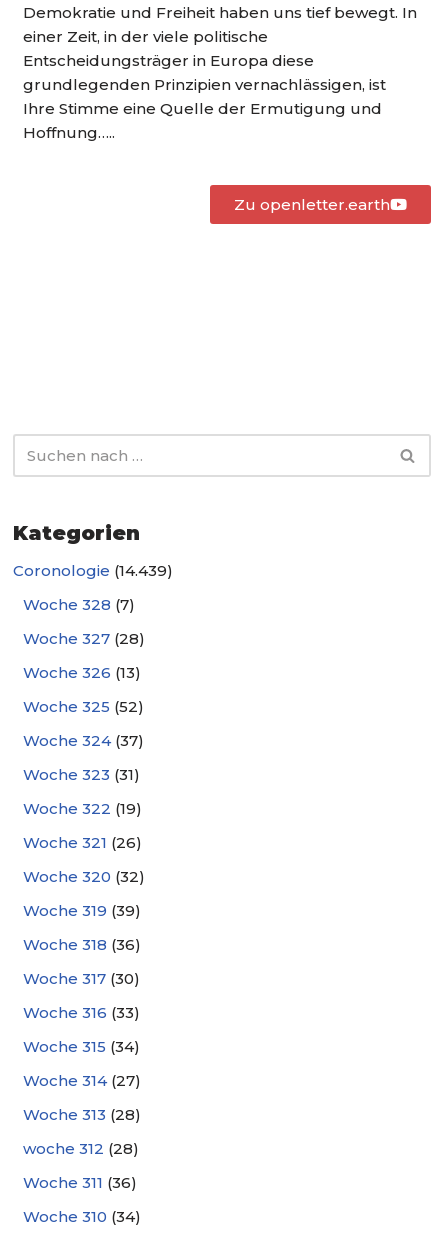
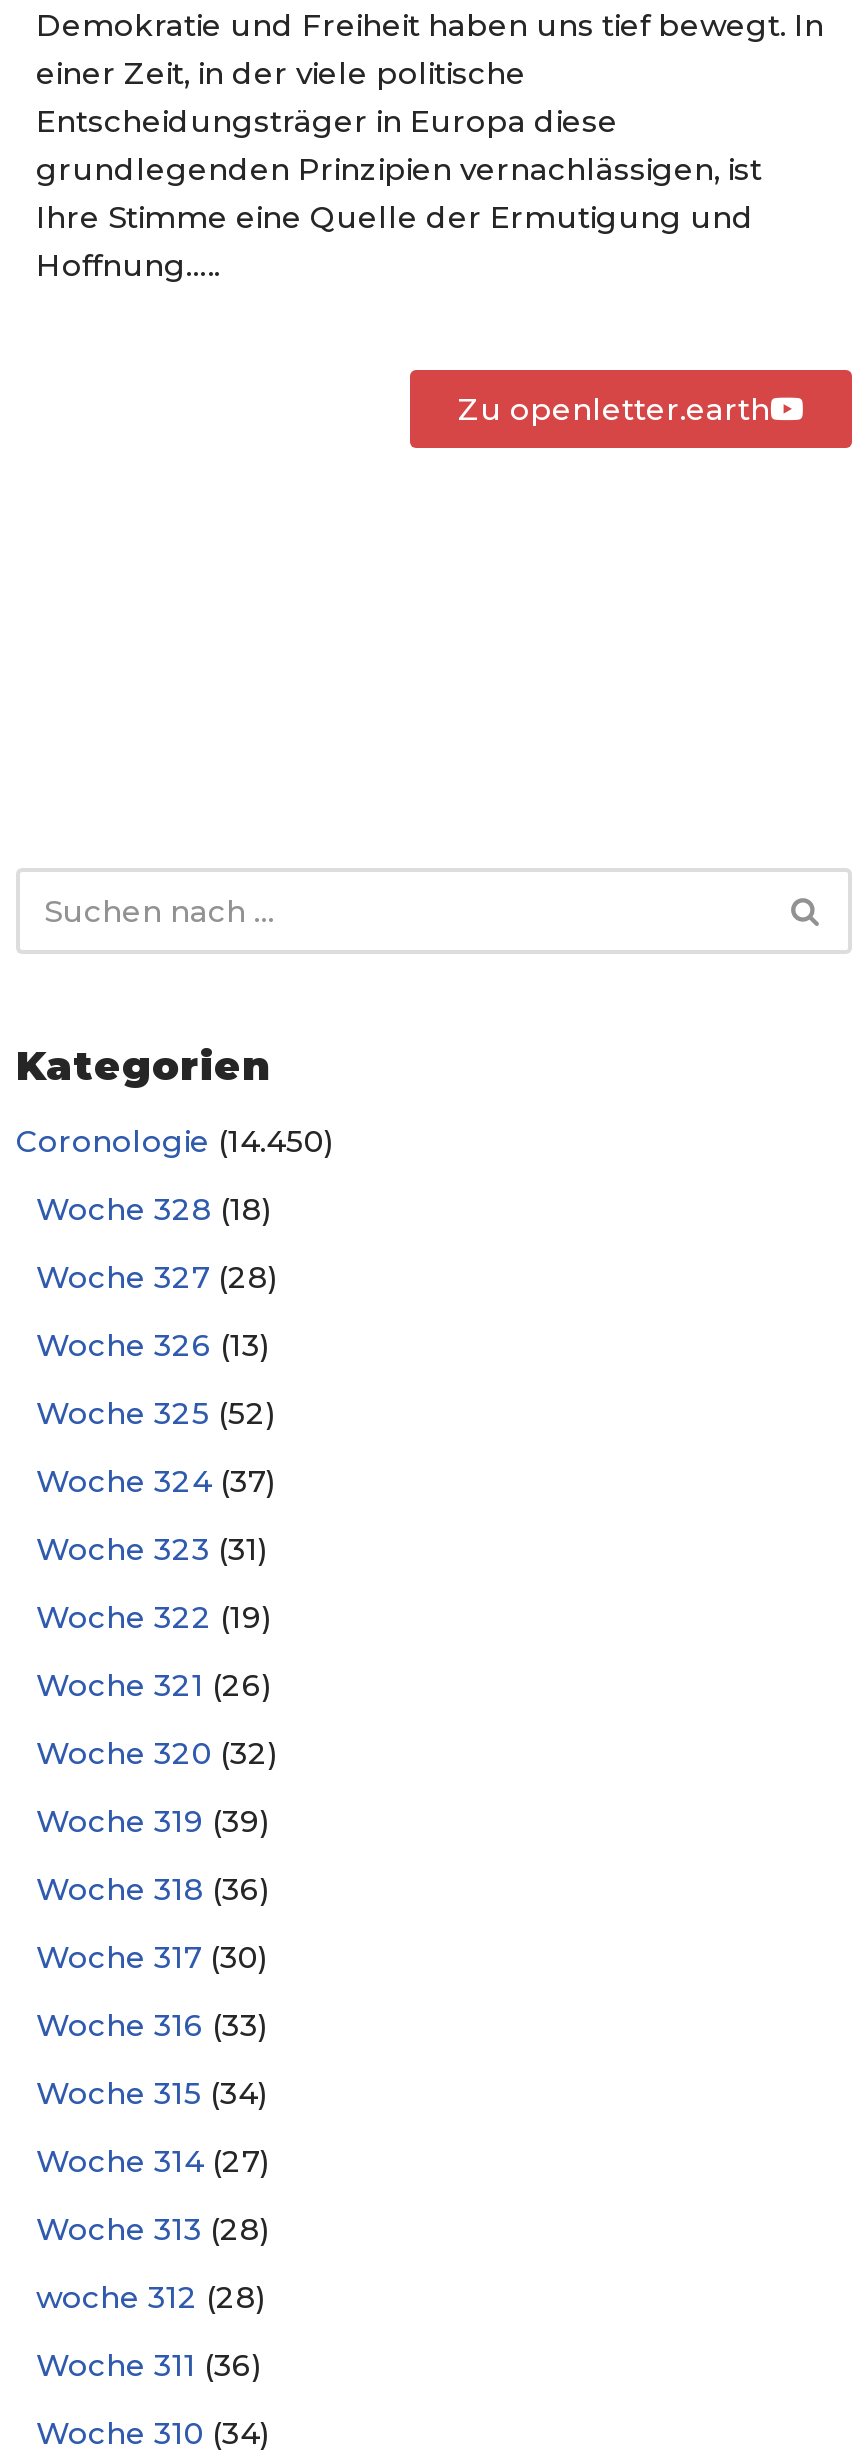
[13,561,173,580] Coronologie (14.439) -> [16,1122,336,1160] Coronologie (14.450)
[23,595,135,614] Woche 328 (7) -> [36,1190,274,1228] Woche 328 (18)

